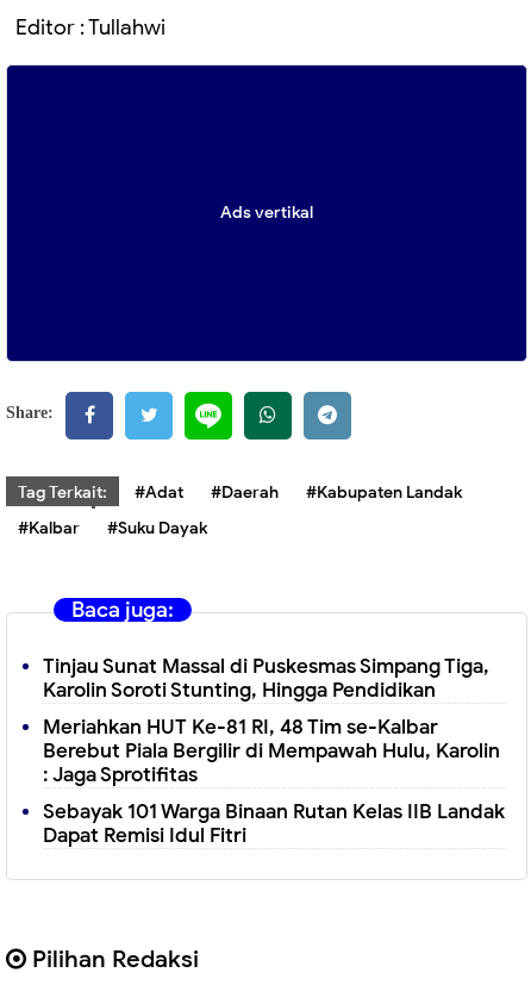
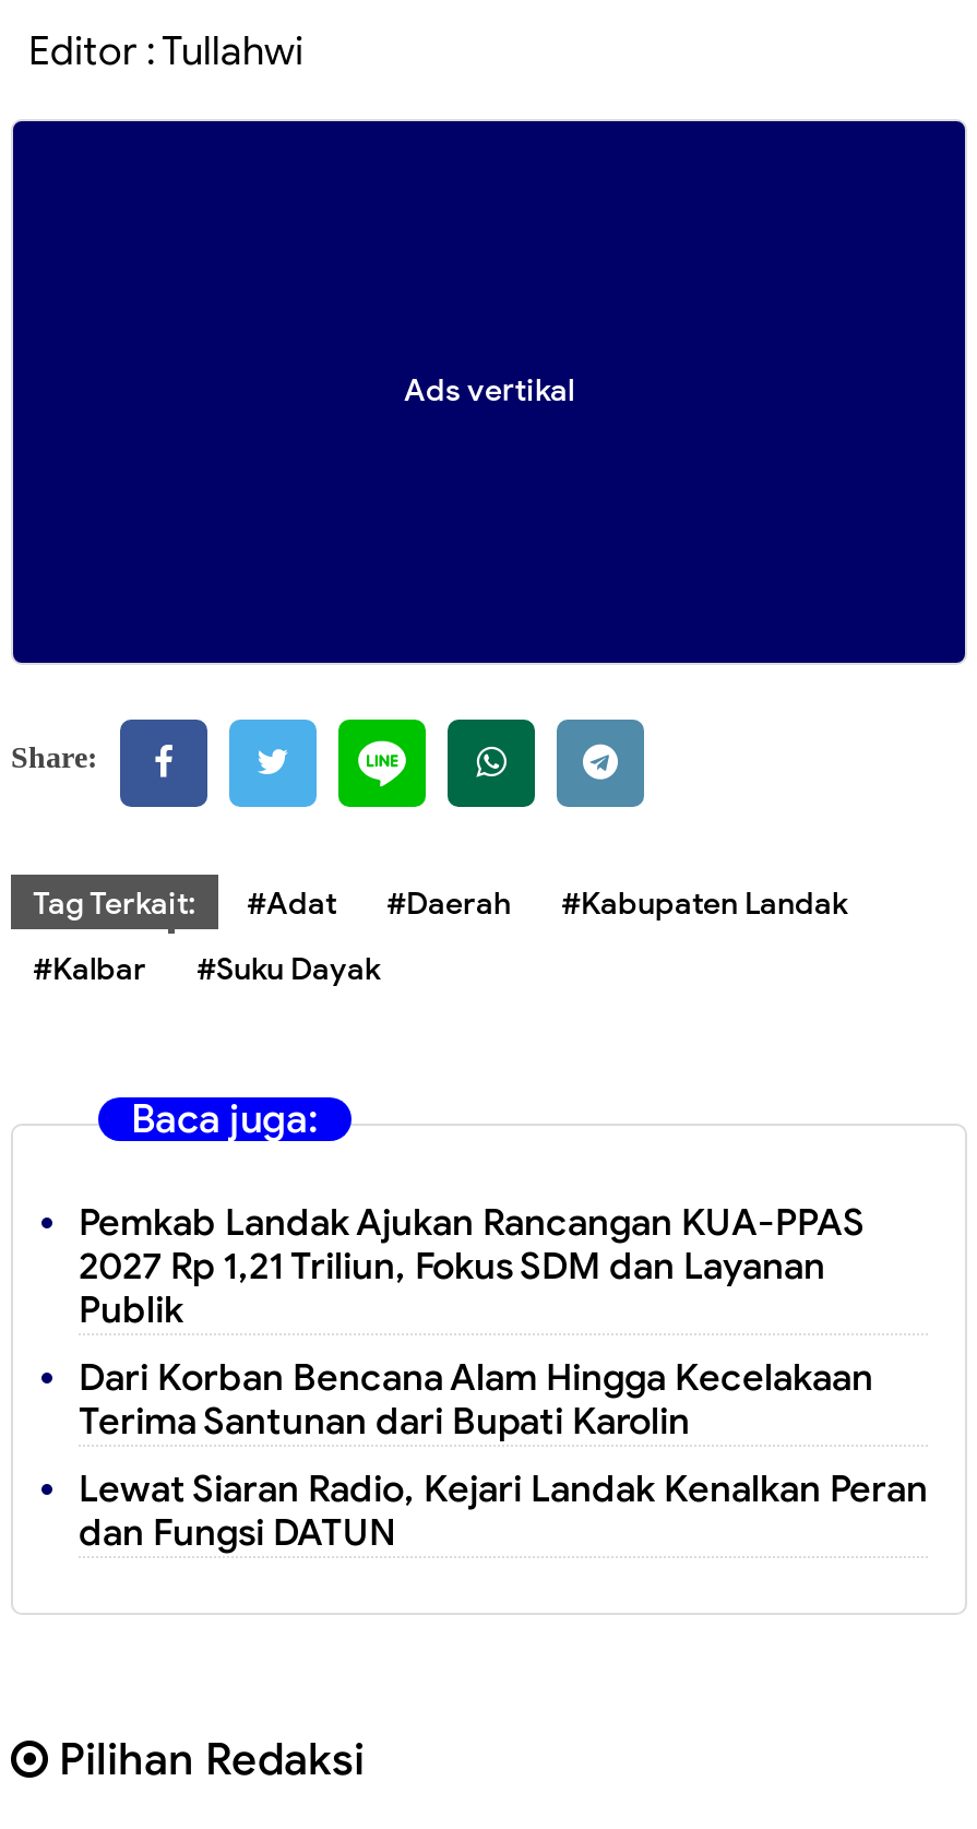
[43,654,489,702] Tinjau Sunat Massal di Puskesmas Simpang Tiga, | Karolin Soroti Stunting, Hingga Pendidikan -> [79,1199,865,1333] Pemkab Landak Ajukan Rancangan KUA-PPAS | 2027 Rp 1,21 Triliun, Fokus SDM dan Layanan | Publik
[43,714,500,787] Meriahkan HUT Ke-81 RI, 48 Tim se-Kalbar | Berebut Piala Bergilir di Mempawah Hulu, Karolin | : Jaga Sprotifitas -> [79,1354,873,1444] Dari Korban Bencana Alam Hingga Kecelakaan | Terima Santunan dari Bupati Karolin
[43,799,505,848] Sebayak 101 Warga Binaan Rutan Kelas IIB Landak | Dapat Remisi Idul Fitri -> [79,1466,928,1555] Lewat Siaran Radio, Kejari Landak Kenalkan Peran | dan Fungsi DATUN

